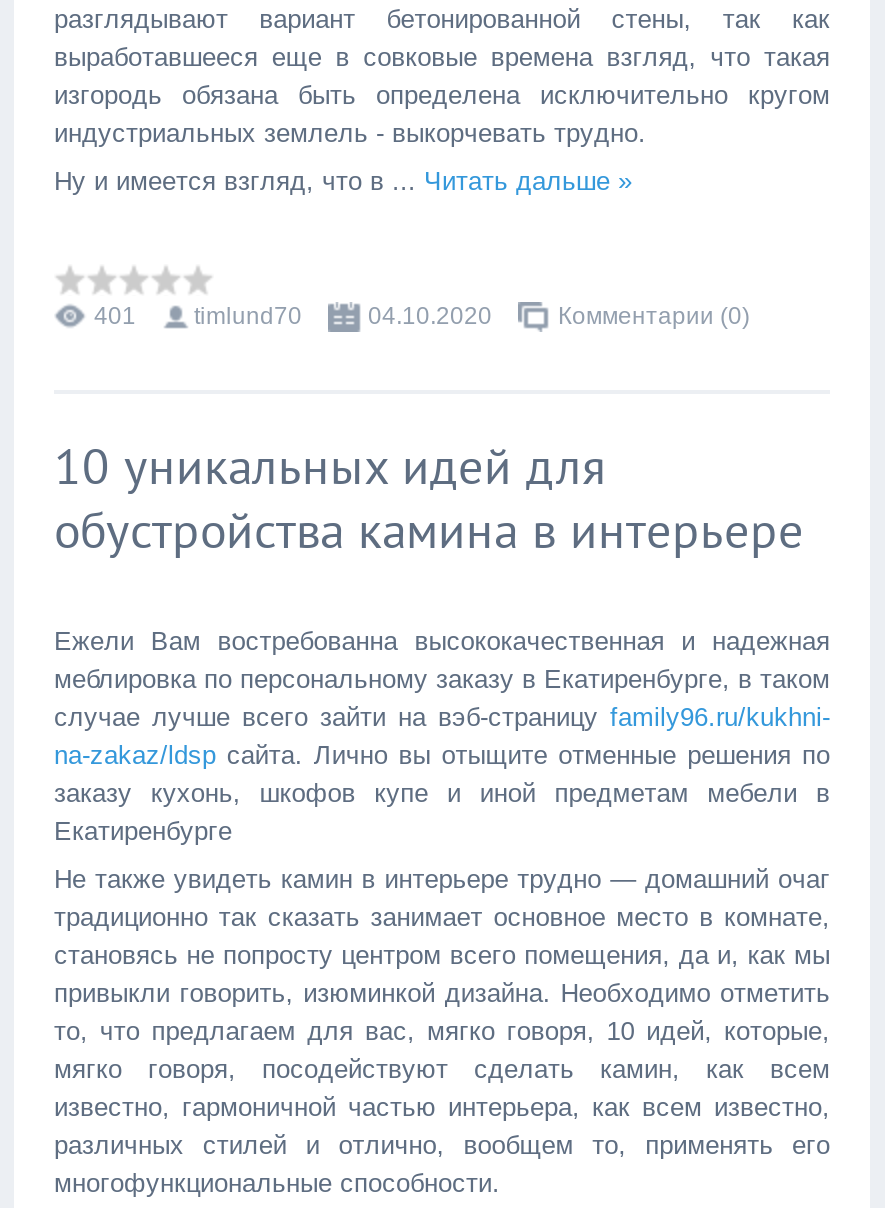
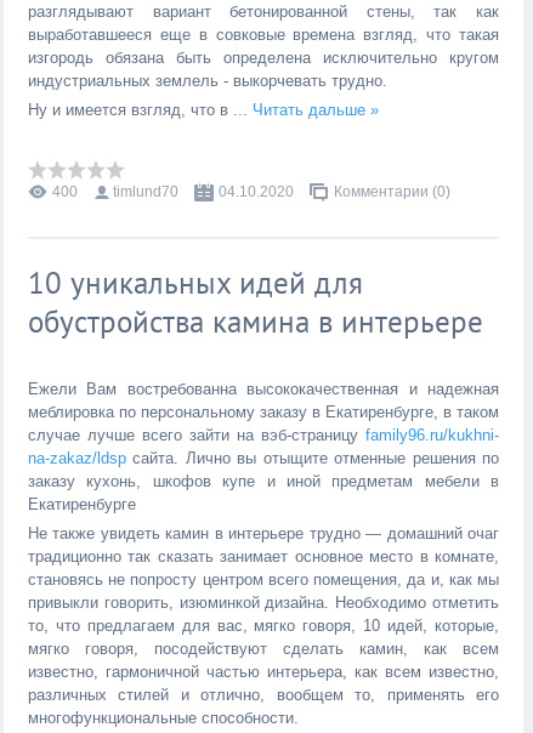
[94,302,136,330] 401 -> [52,183,78,200] 400

